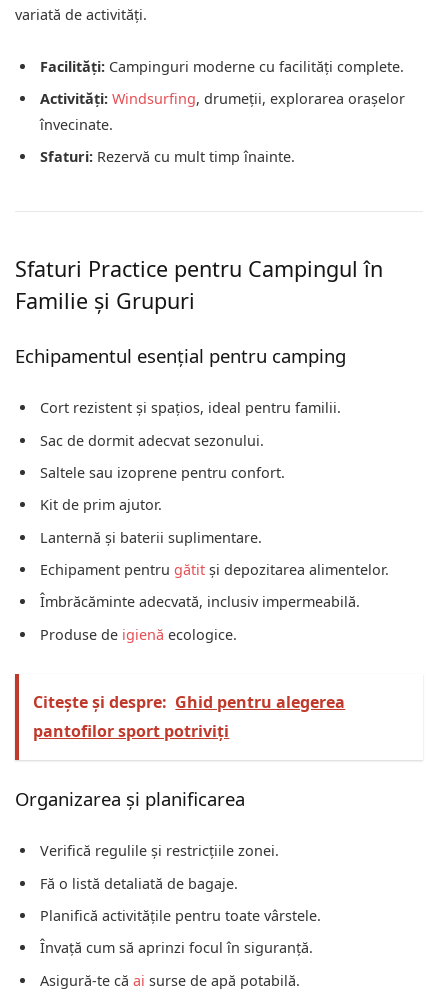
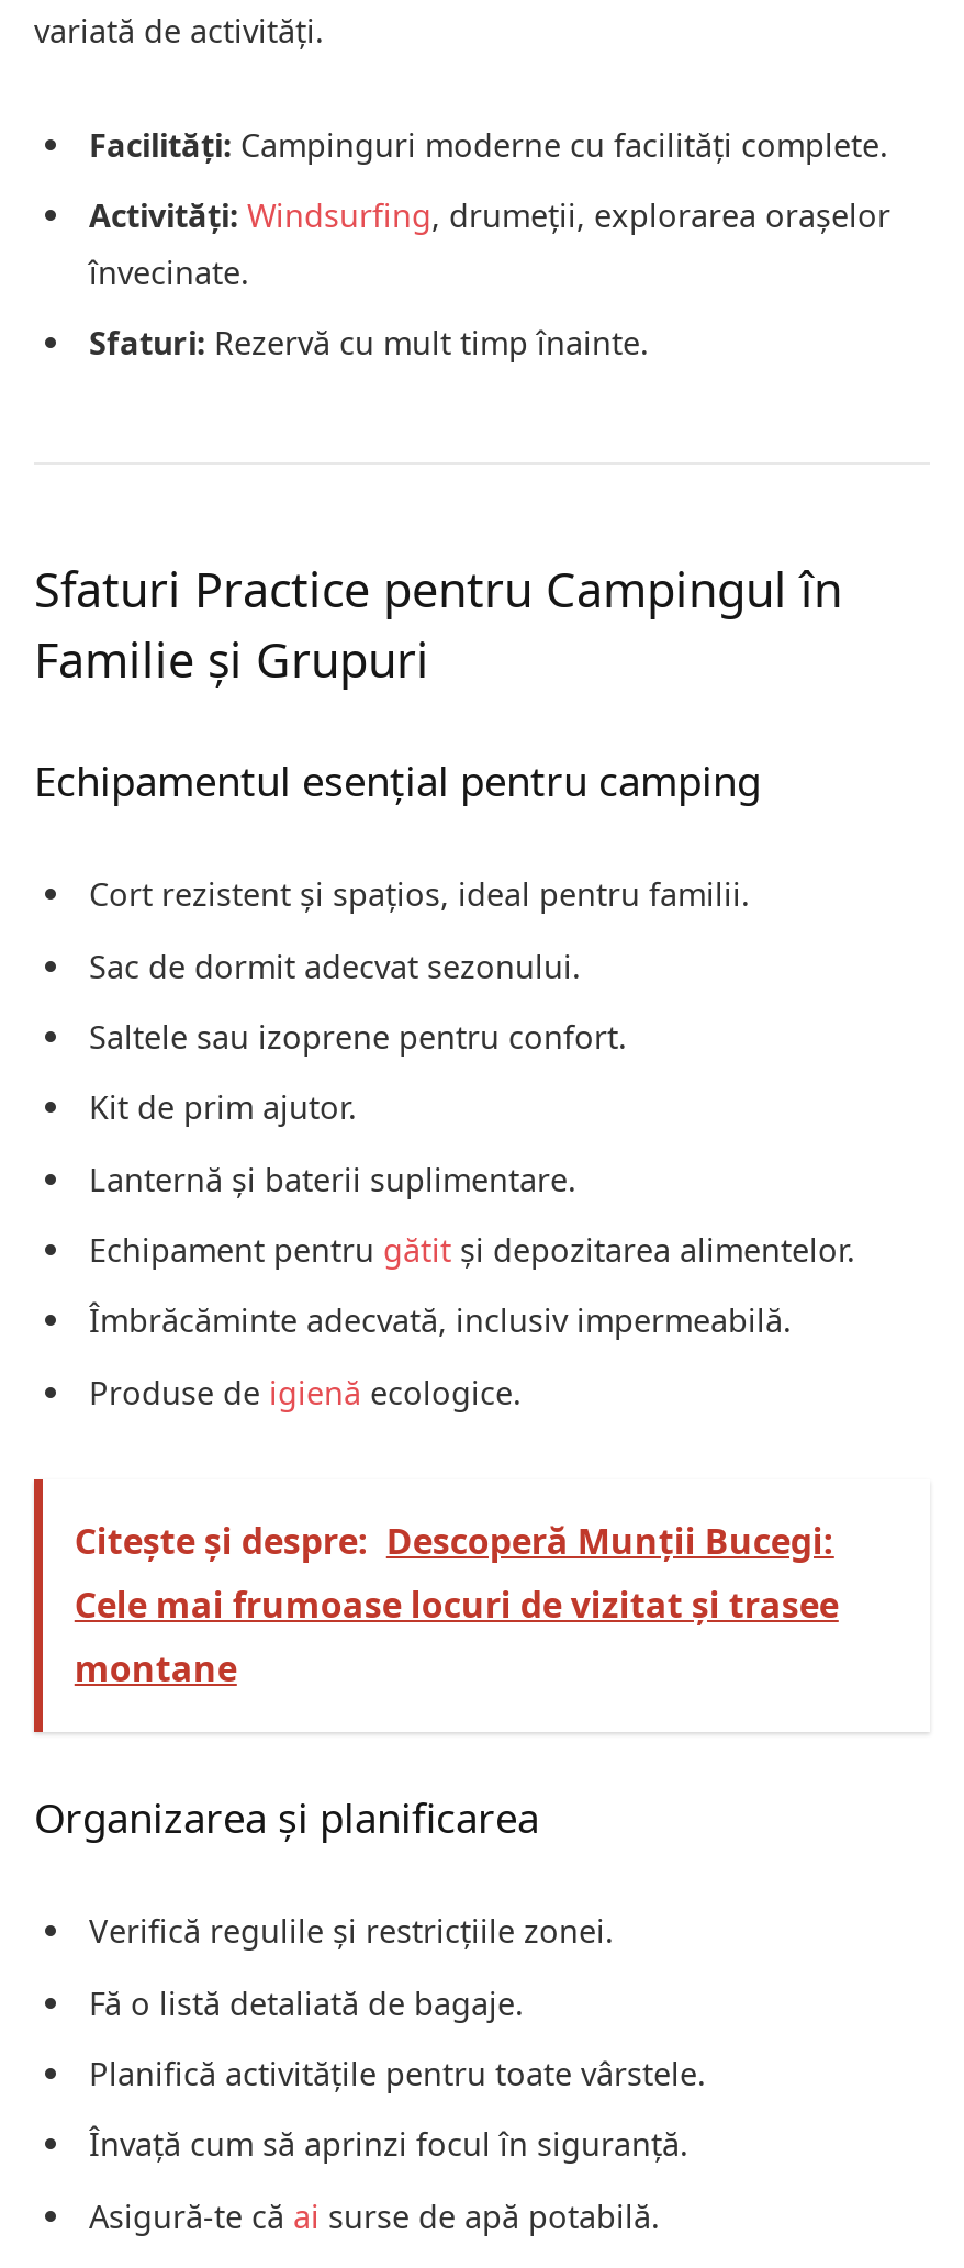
[33,691,345,742] Citește și despre: Ghid pentru alegerea | pantofilor sport potriviți -> [74,1517,839,1692] Citește și despre: Descoperă Munții Bucegi: | Cele mai frumoase locuri de vizitat și trasee | montane

